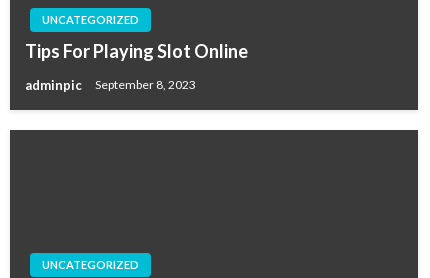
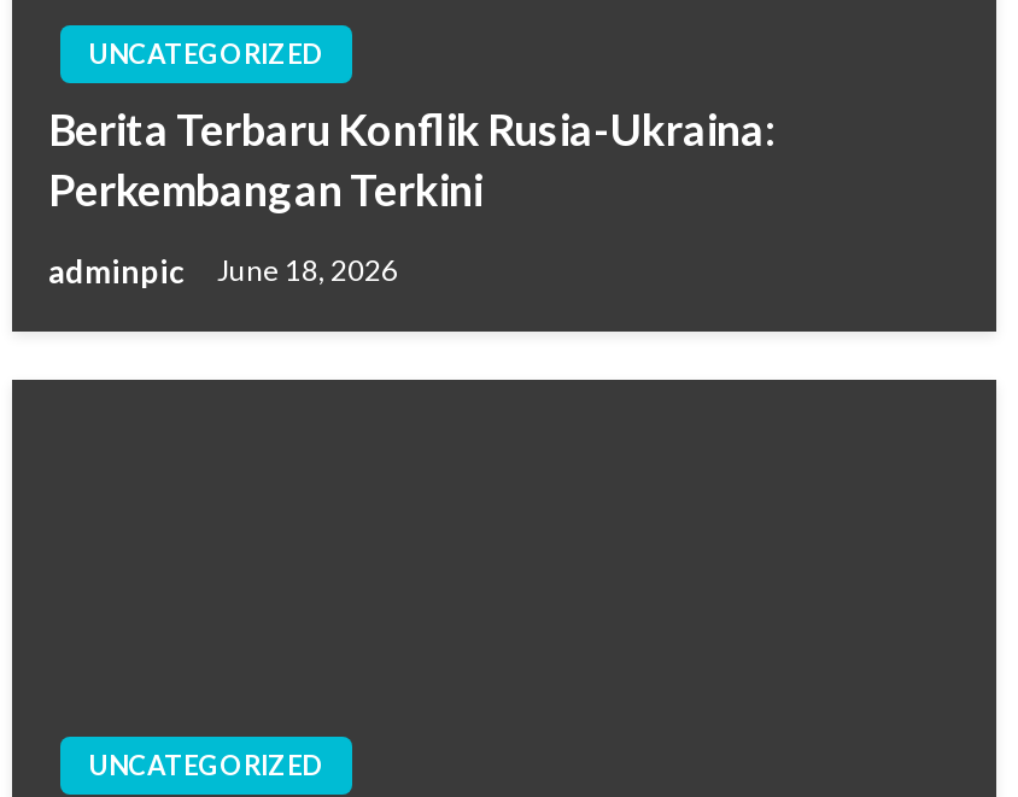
[25,40,248,62] Tips For Playing Slot Online -> [48,102,774,216] Berita Terbaru Konflik Rusia-Ukraina: | Perkembangan Terkini
[25,77,196,93] adminpic September 8, 2023 -> [48,252,398,291] adminpic June 18, 2026

